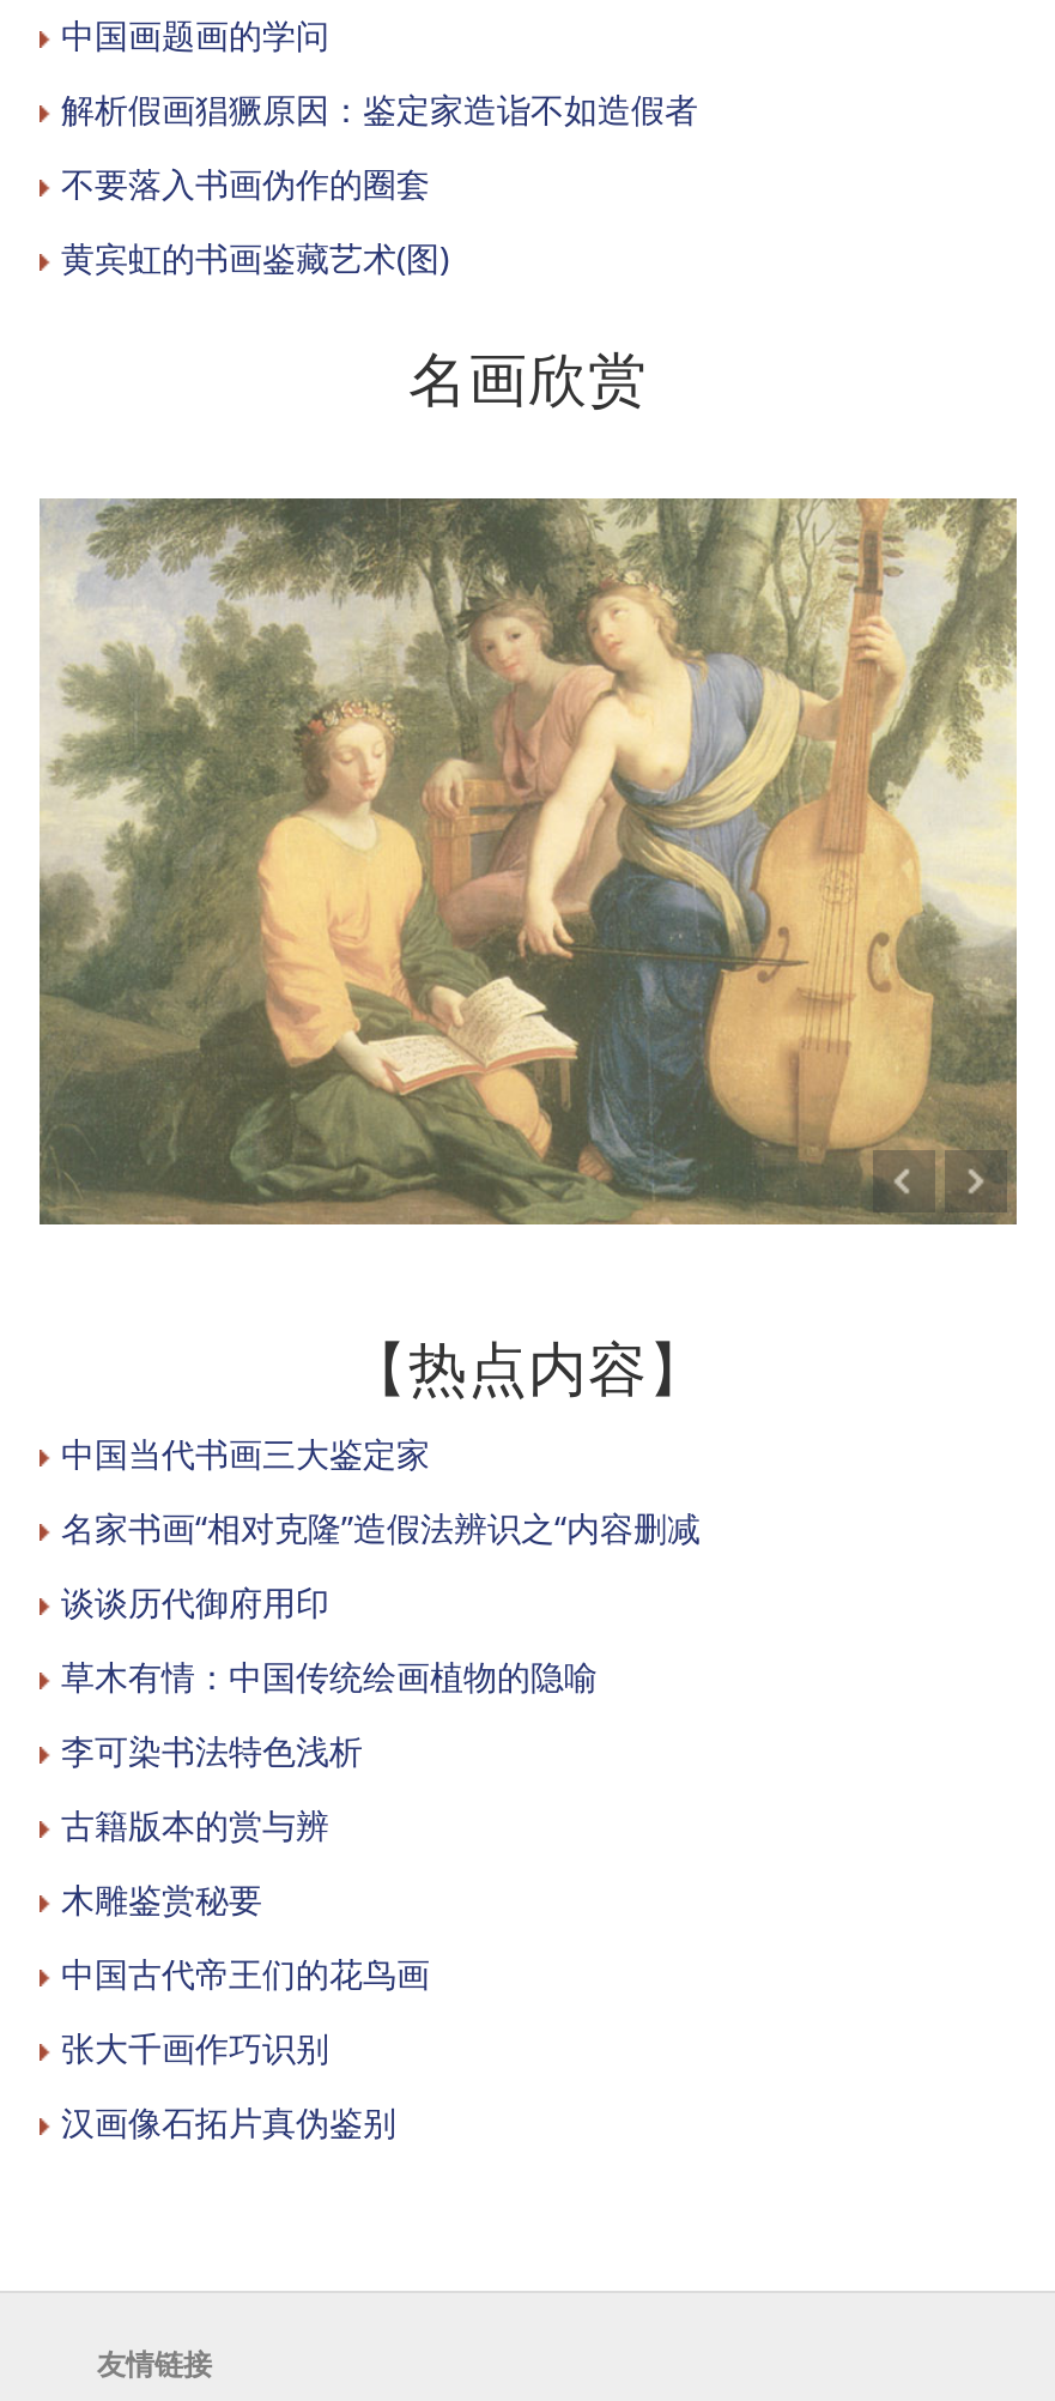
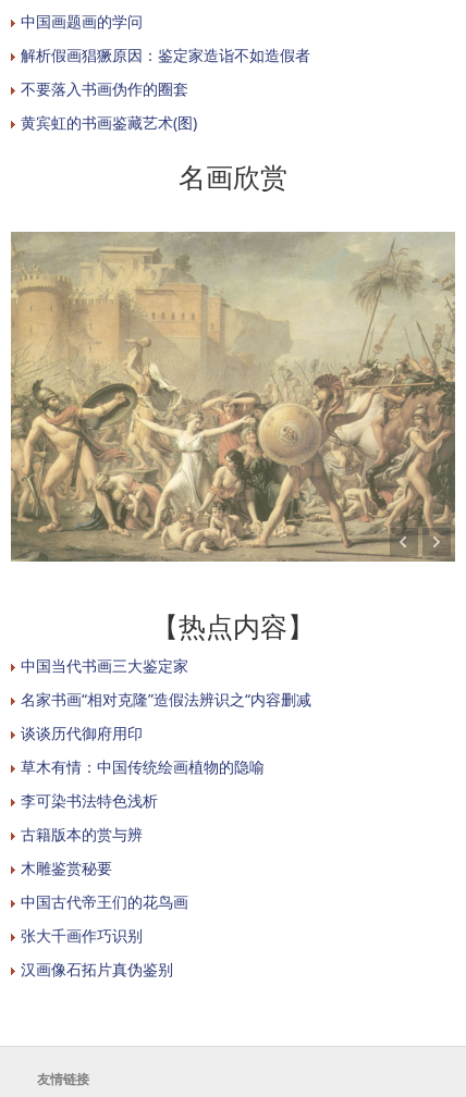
[37,496,1019,1227] [image] -> [10,231,456,563] [image]

